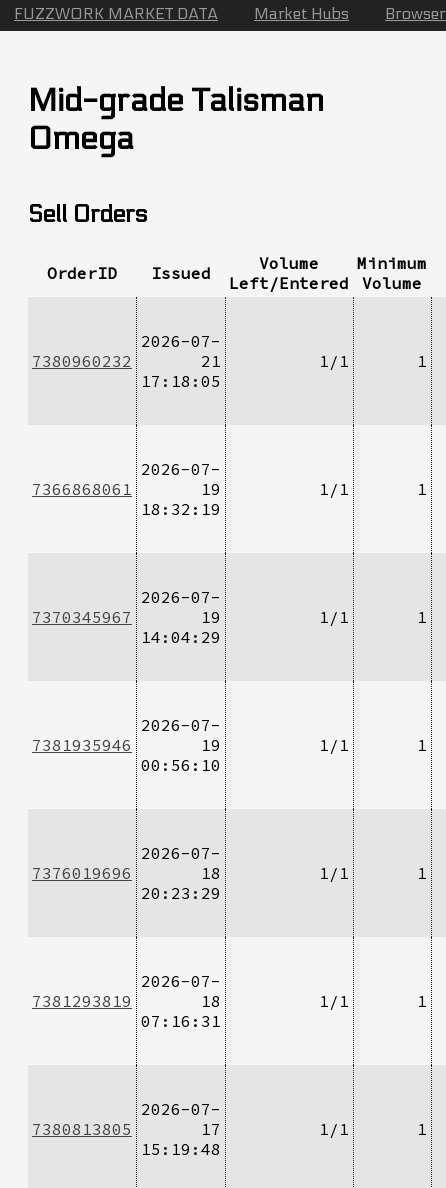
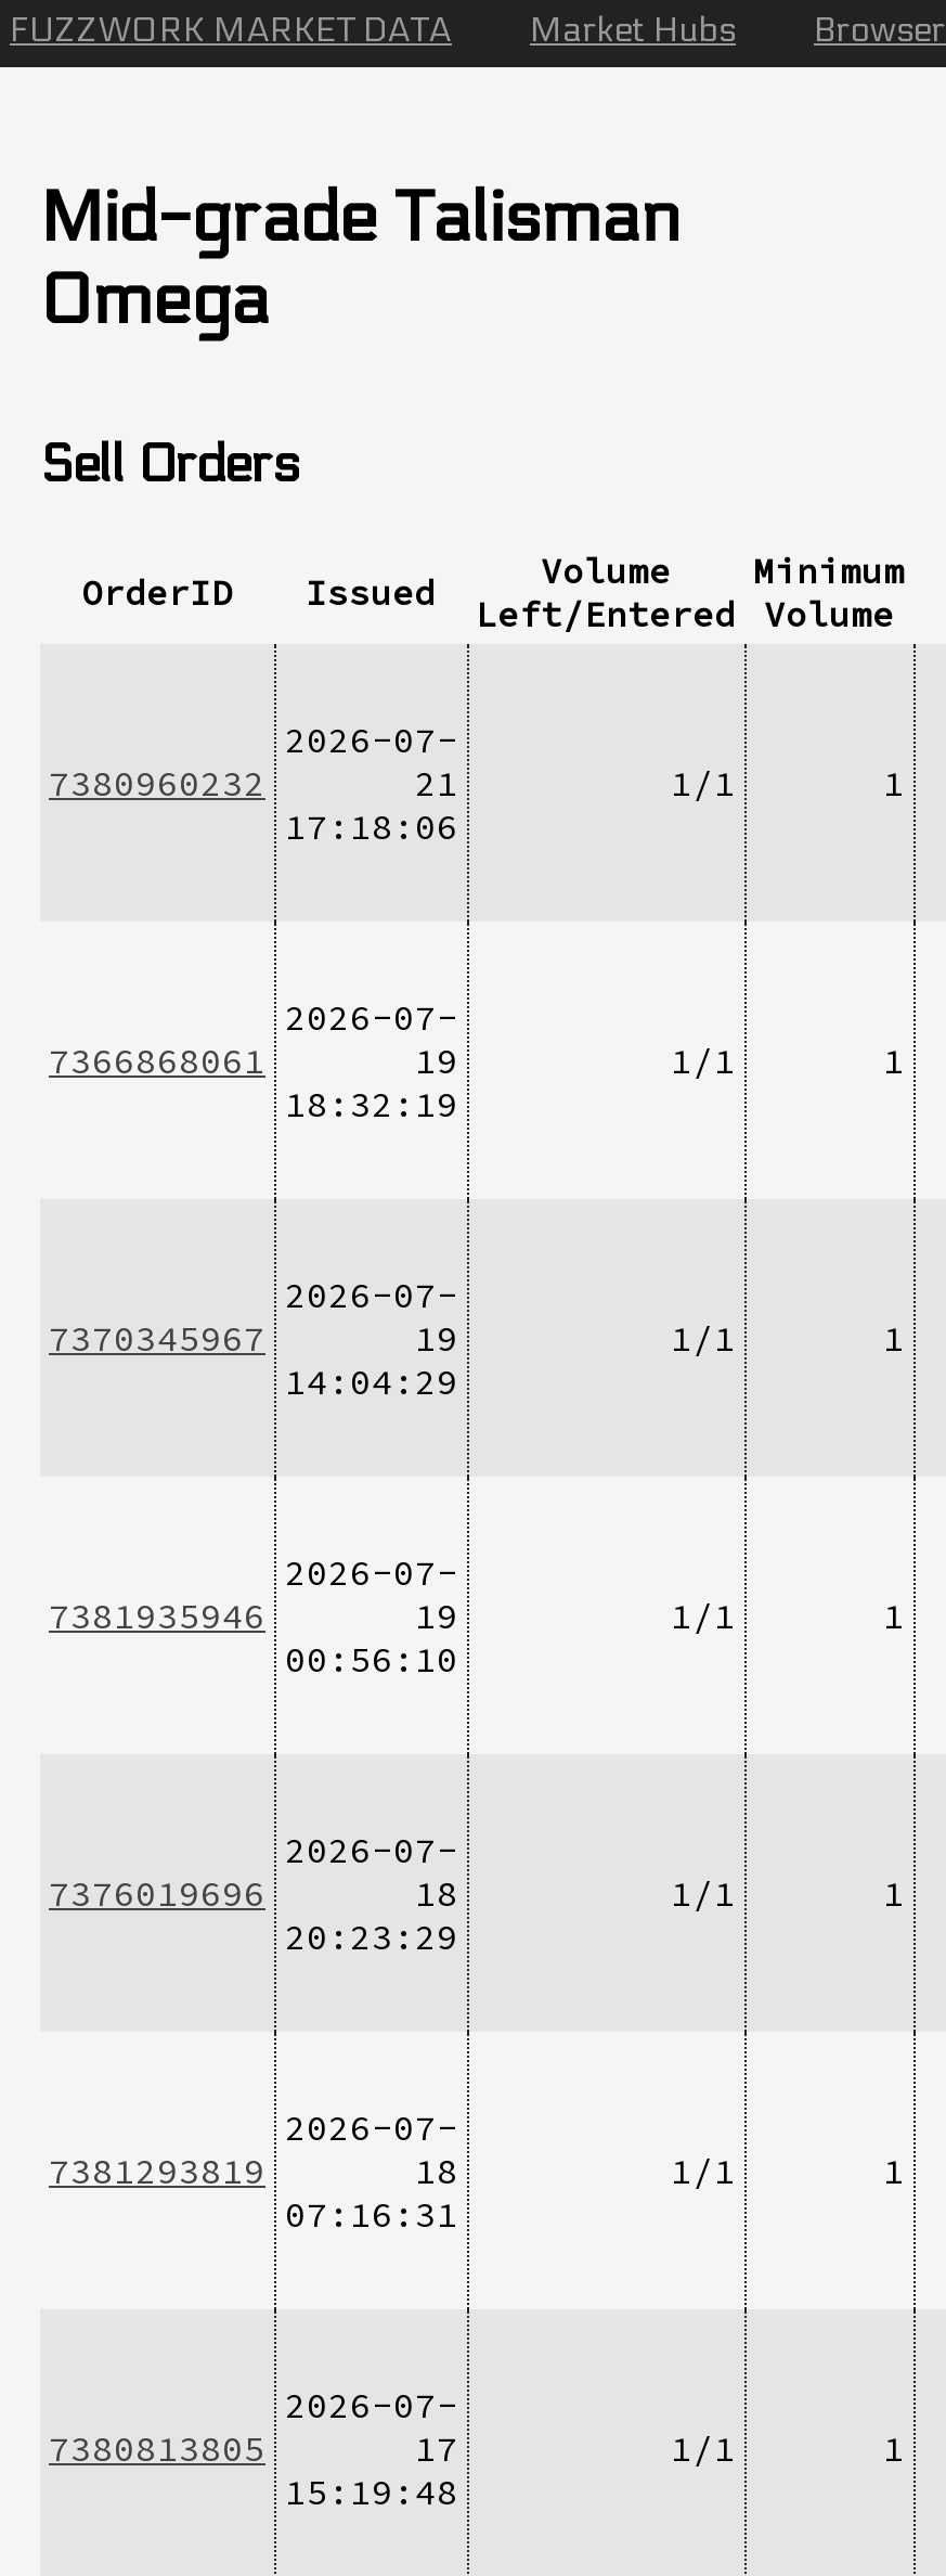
[141,371,221,391] 17:18:05 -> [285,804,458,847] 17:18:06

